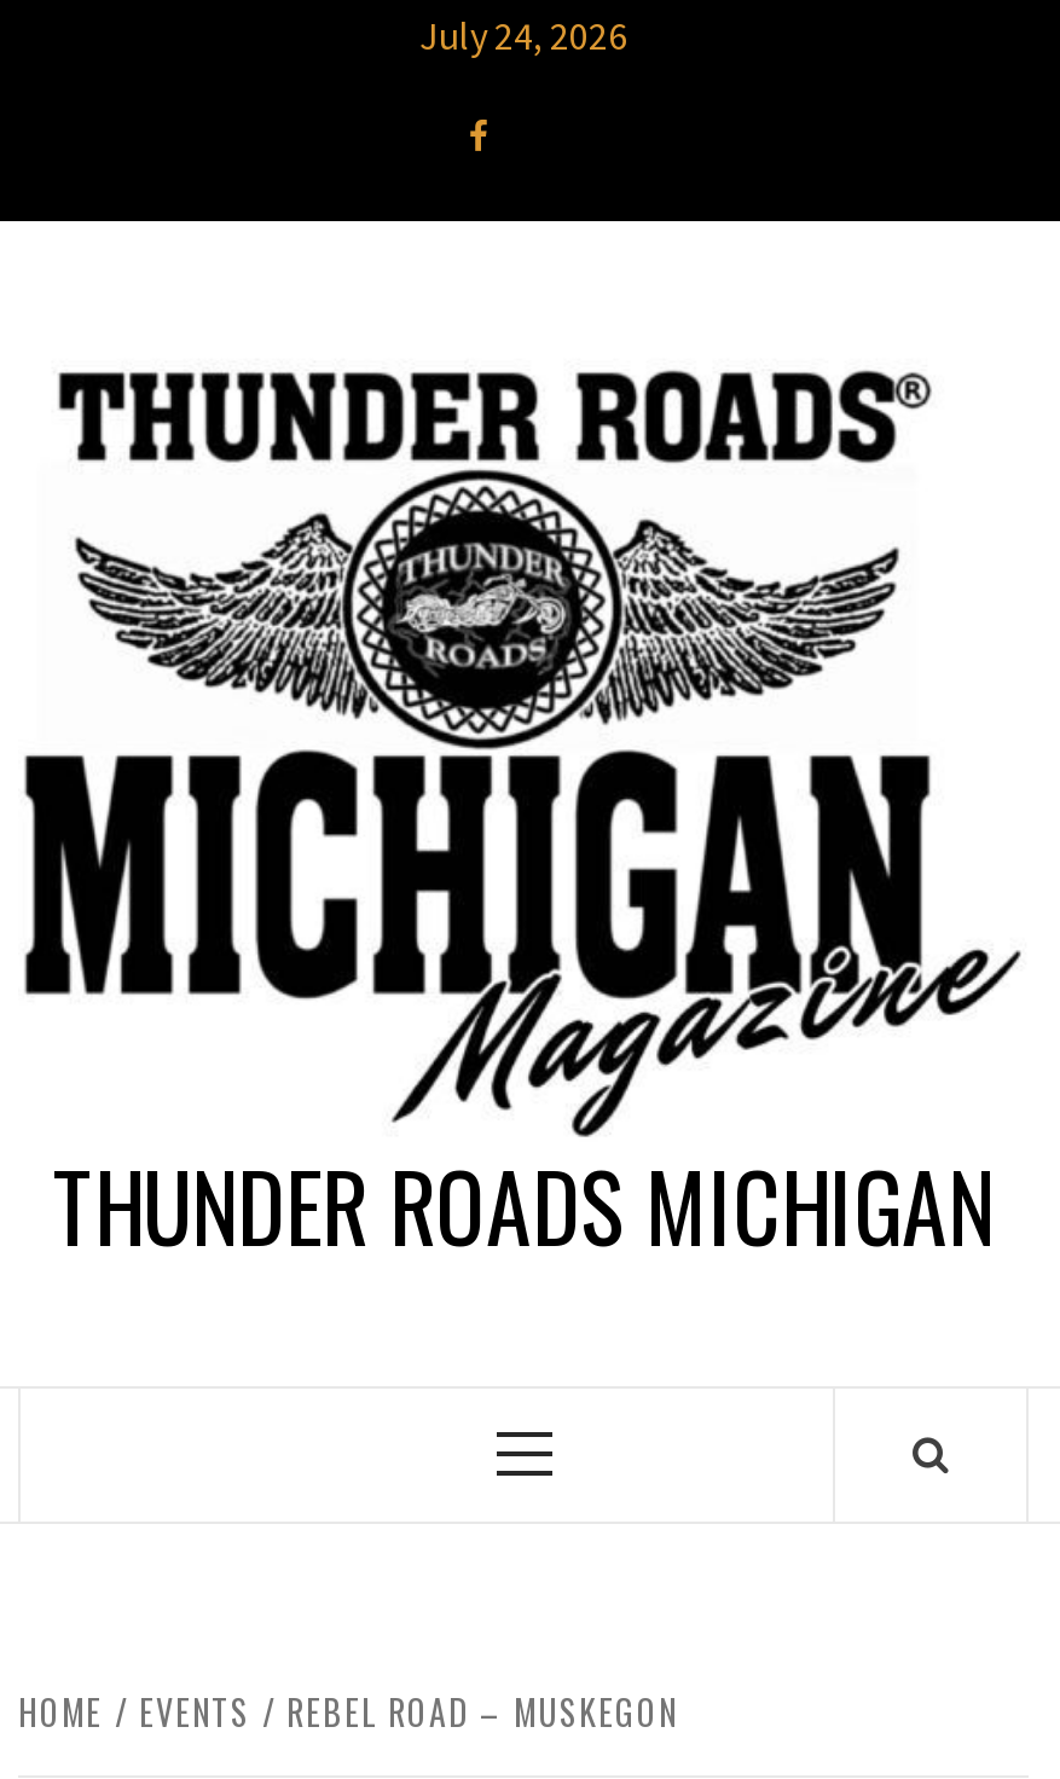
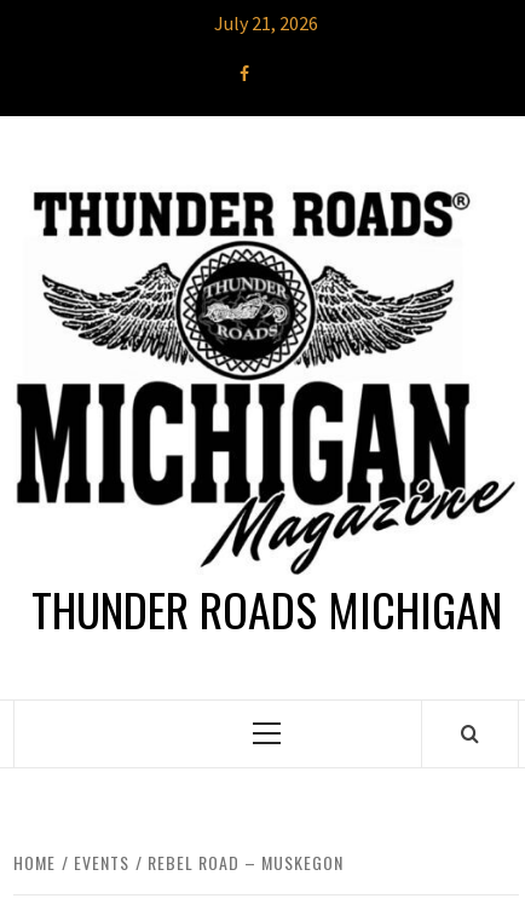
[419,11,627,59] July 24, 2026 -> [214,11,318,35] July 21, 2026

